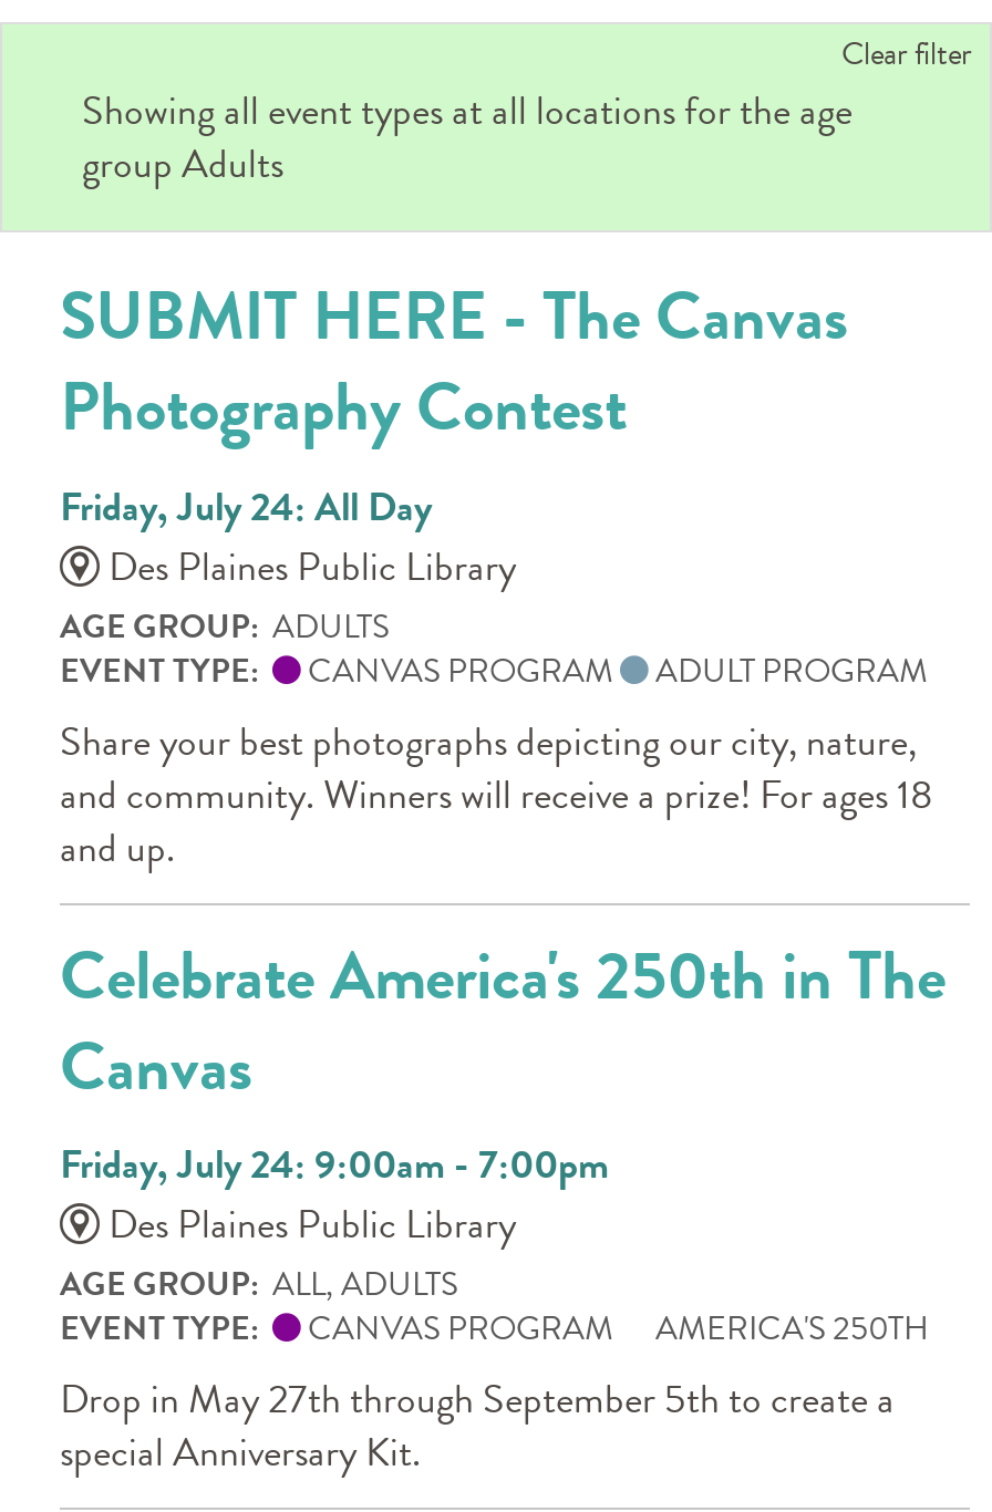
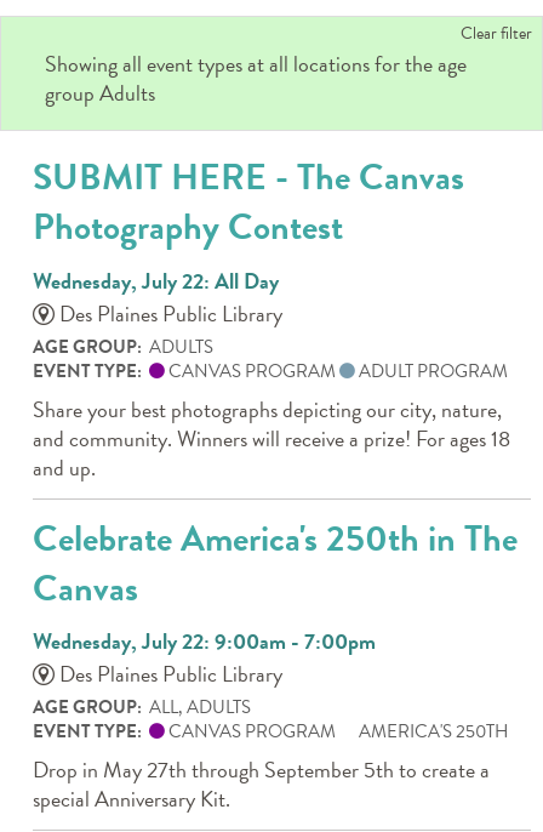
[60,475,432,535] Friday, July 24: All Day -> [33,264,279,297] Wednesday, July 22: All Day
[60,1134,609,1194] Friday, July 24: 9:00am - 7:00pm -> [33,625,376,658] Wednesday, July 22: 9:00am - 7:00pm

